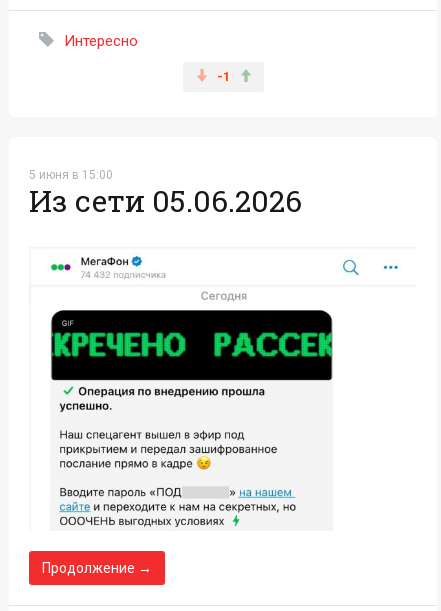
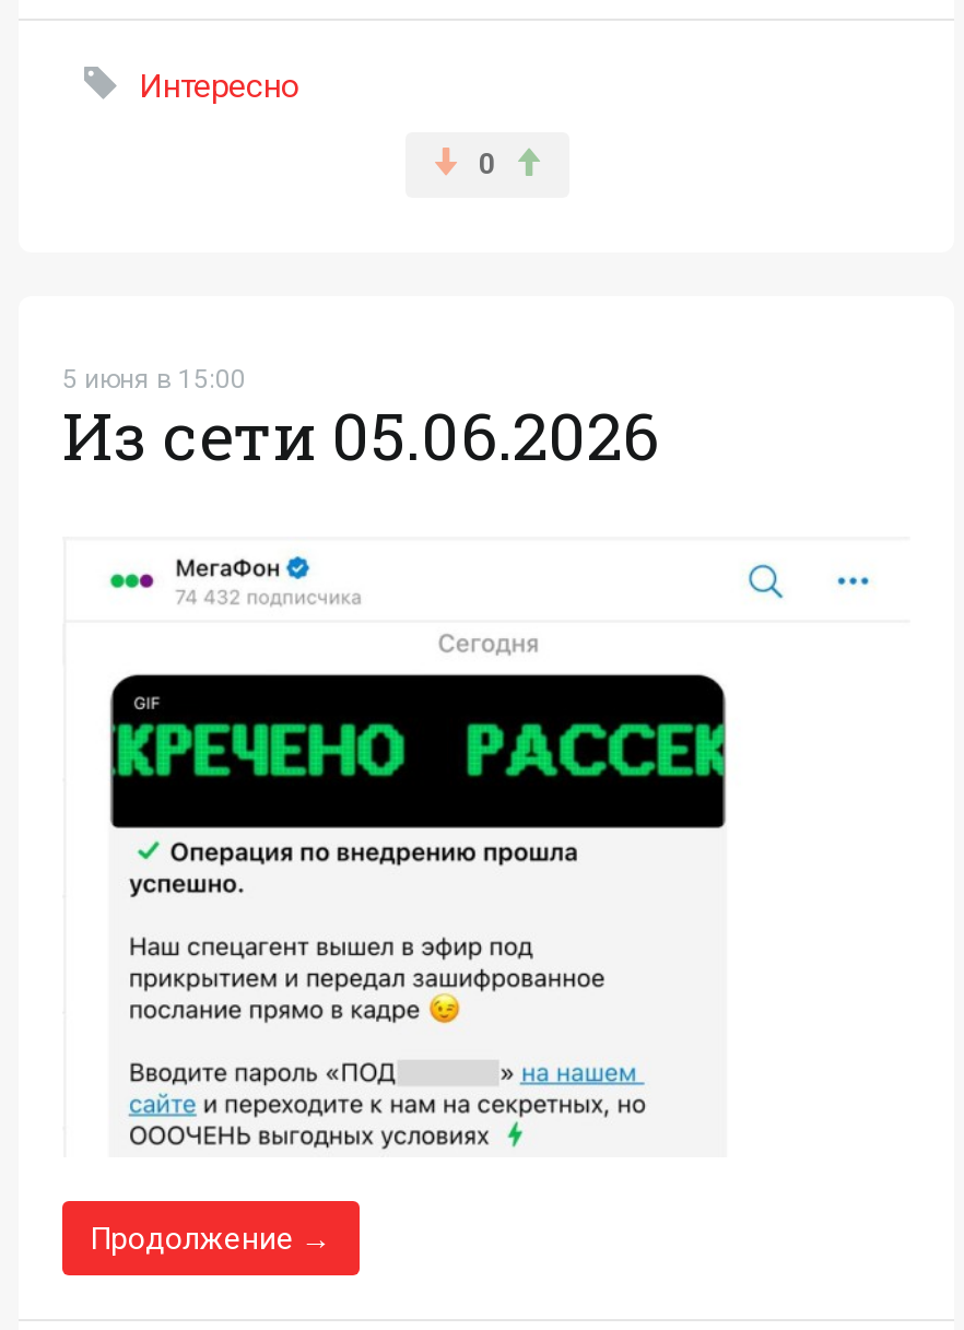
[216,69,229,84] -1 -> [479,147,494,180] 0

